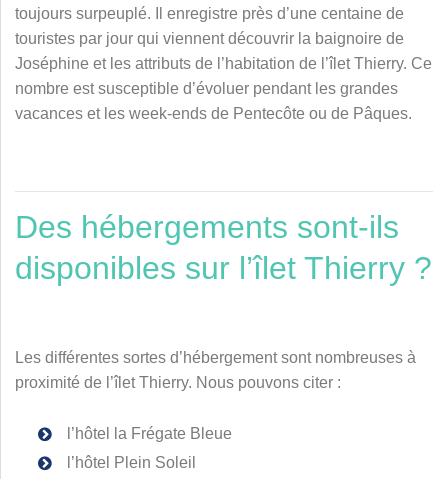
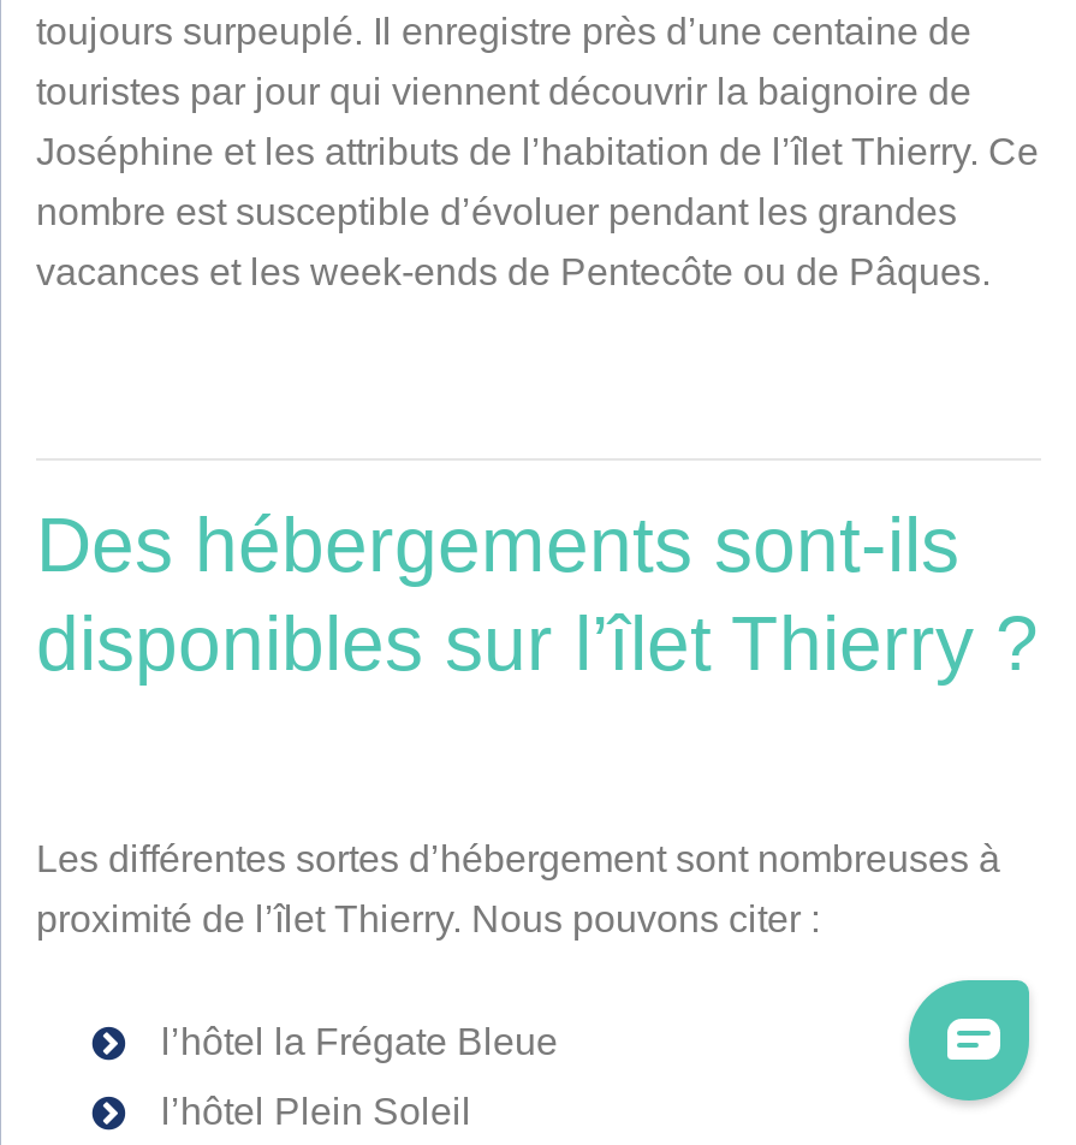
none -> [904,978,1034,1108] [image]

